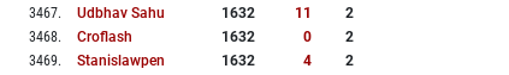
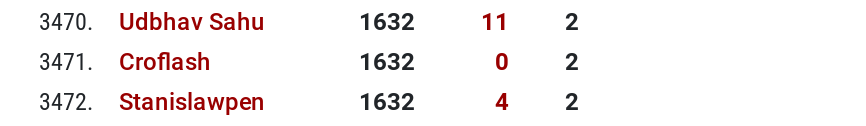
[29,5,165,22] 3467. Udbhav Sahu -> [39,8,265,36] 3470. Udbhav Sahu
[29,29,132,45] 3468. Croflash -> [39,48,211,76] 3471. Croflash
[29,53,165,69] 3469. Stanislawpen -> [39,88,265,116] 3472. Stanislawpen

